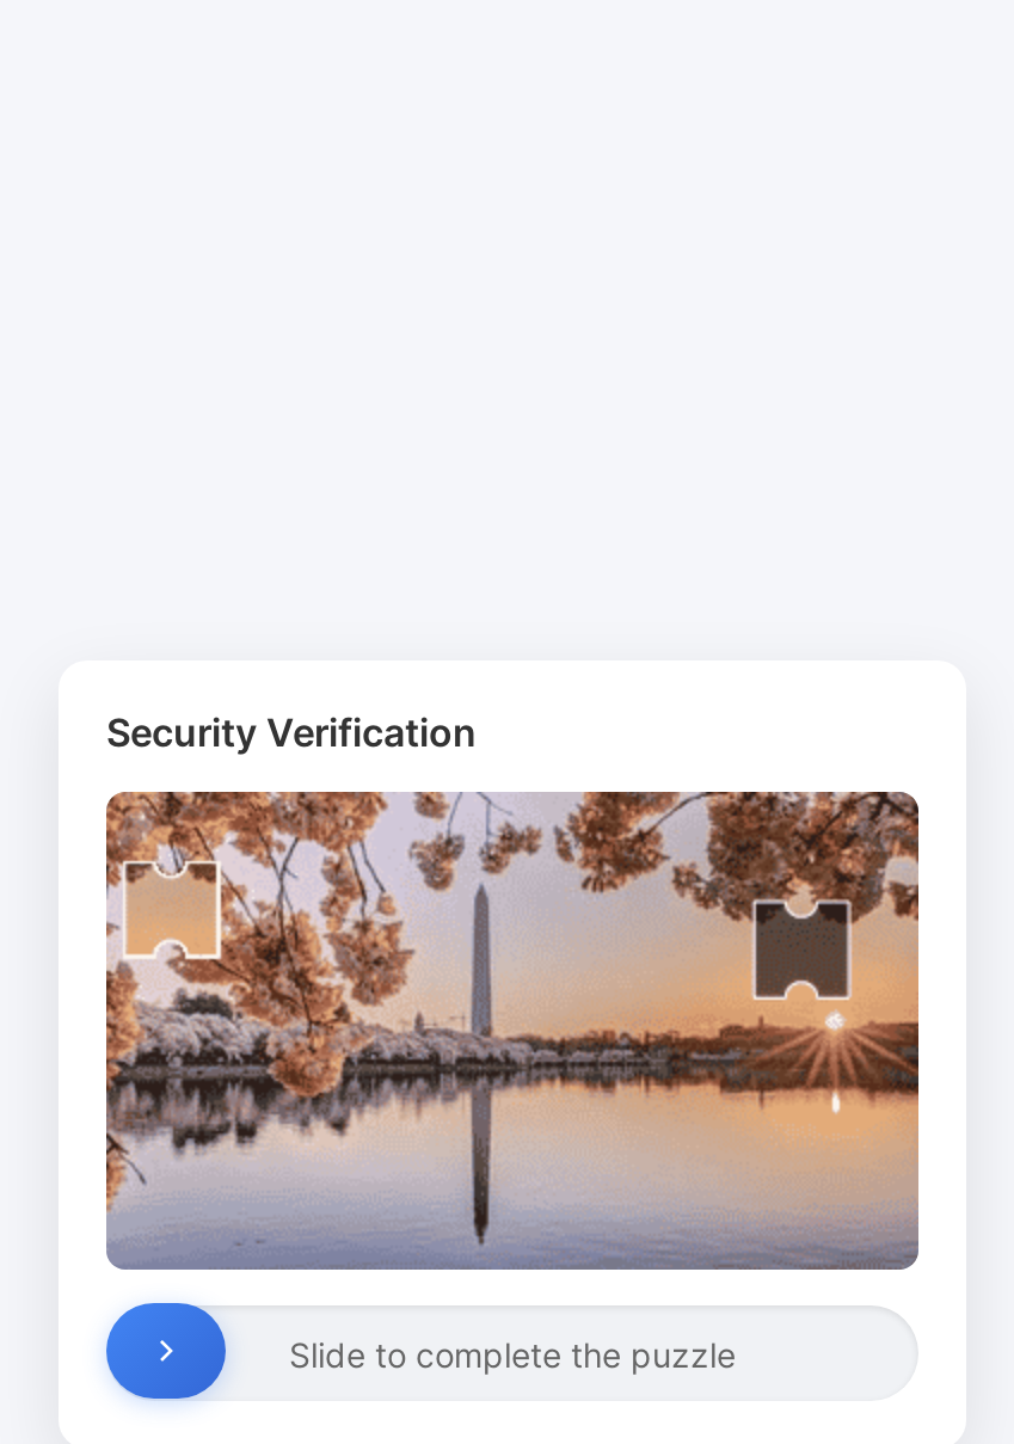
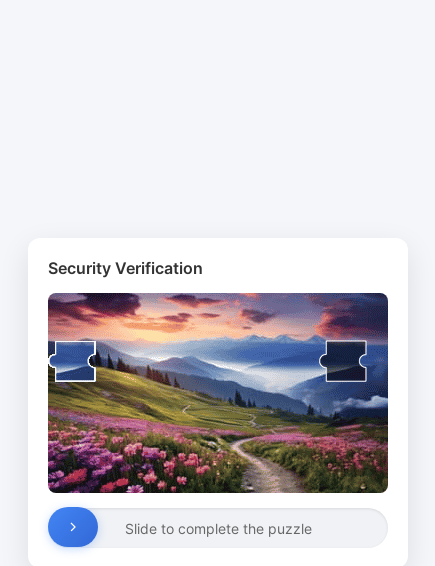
[104,789,921,1272] [image] -> [47,292,389,494] [image]

